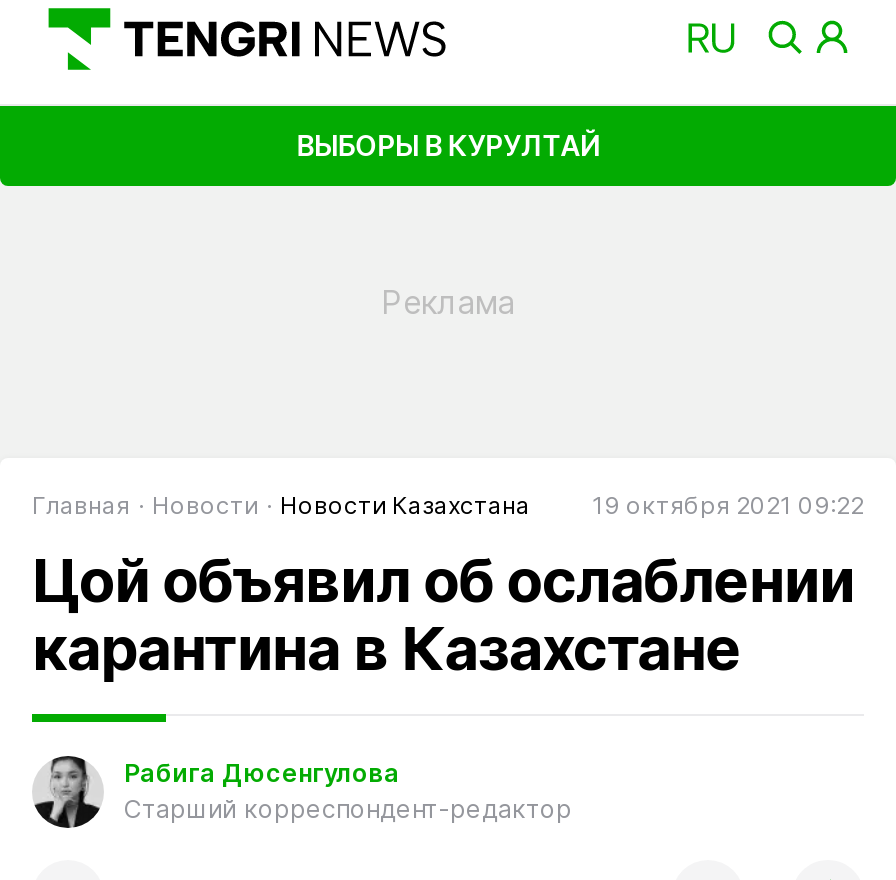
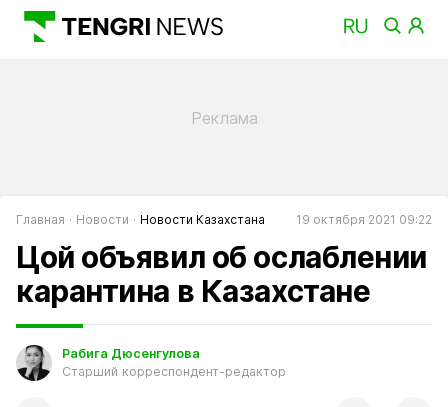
[296,127,600,161] ВЫБОРЫ В КУРУЛТАЙ -> none

